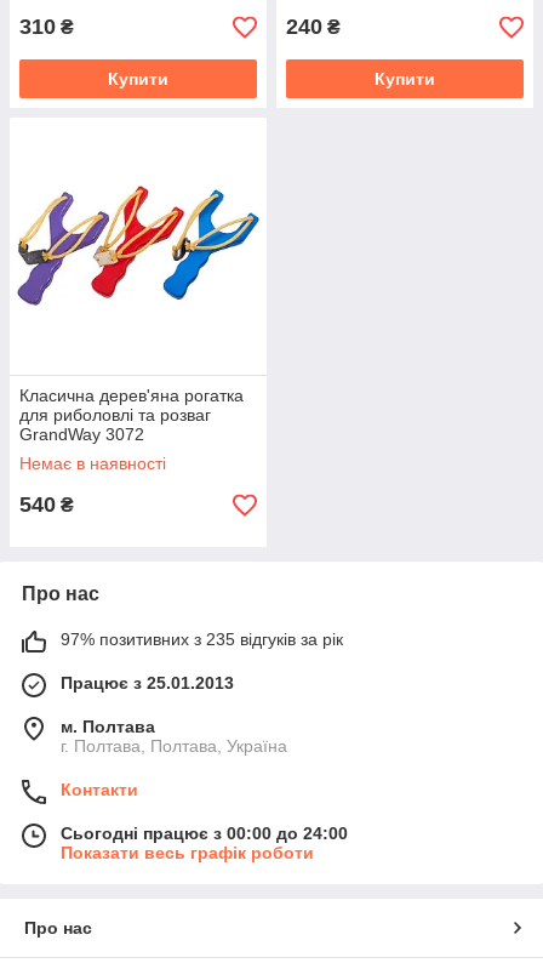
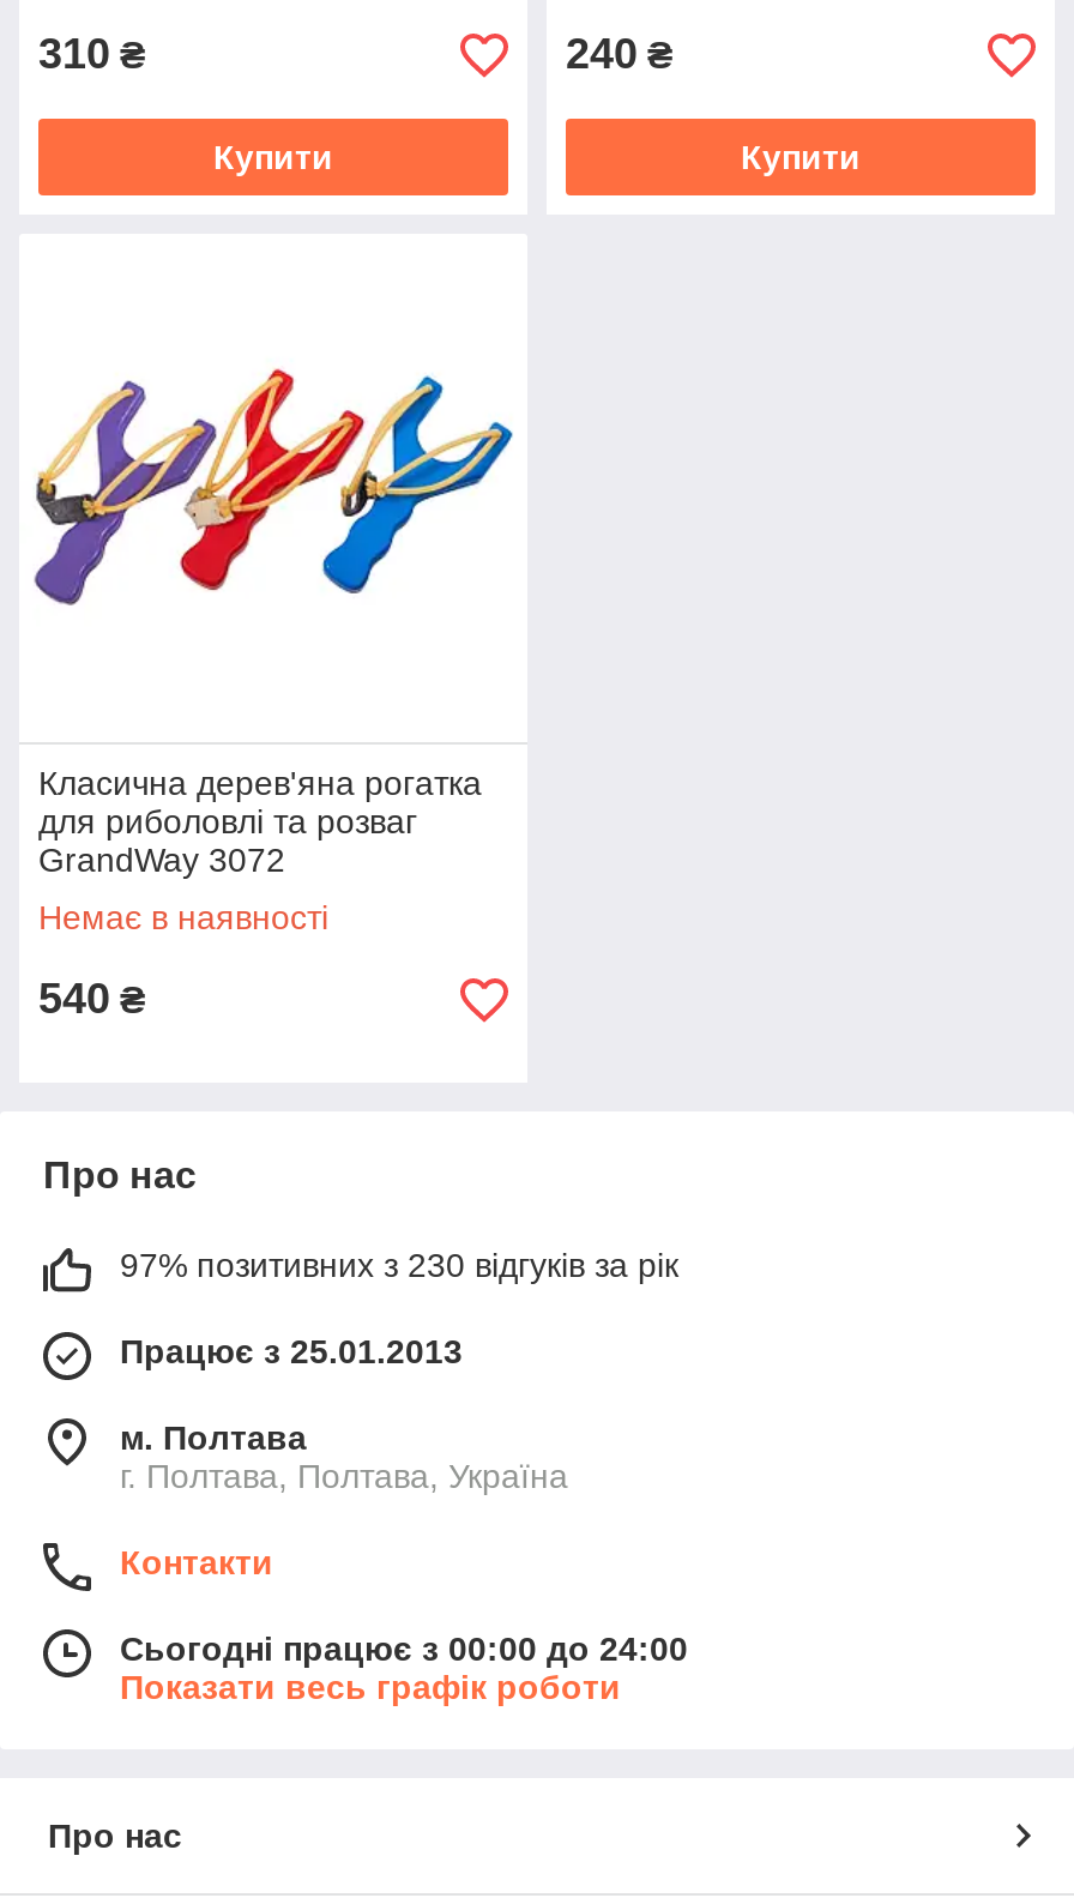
[61,629,343,649] 97% позитивних з 235 відгуків за рік -> [120,1246,678,1284] 97% позитивних з 230 відгуків за рік

